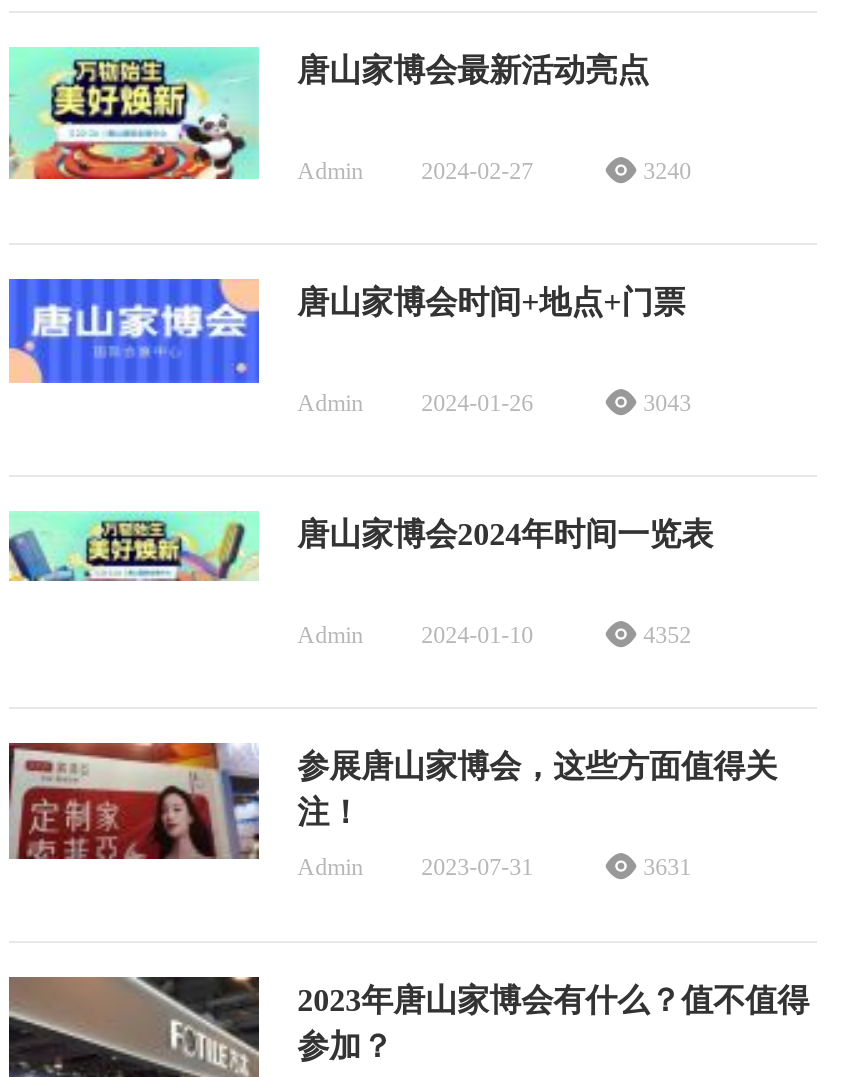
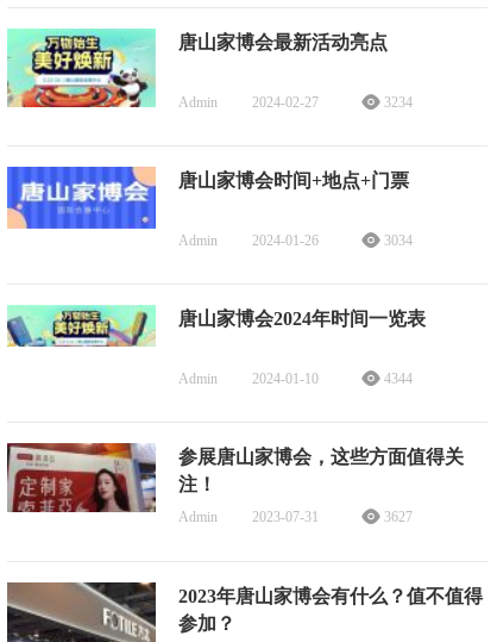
[643,156,691,184] 3240 -> [384,94,413,110] 3234
[643,389,691,417] 3043 -> [384,232,413,249] 3034
[643,621,691,649] 4352 -> [384,370,413,387] 4344
[643,854,691,882] 3631 -> [384,509,413,526] 3627

